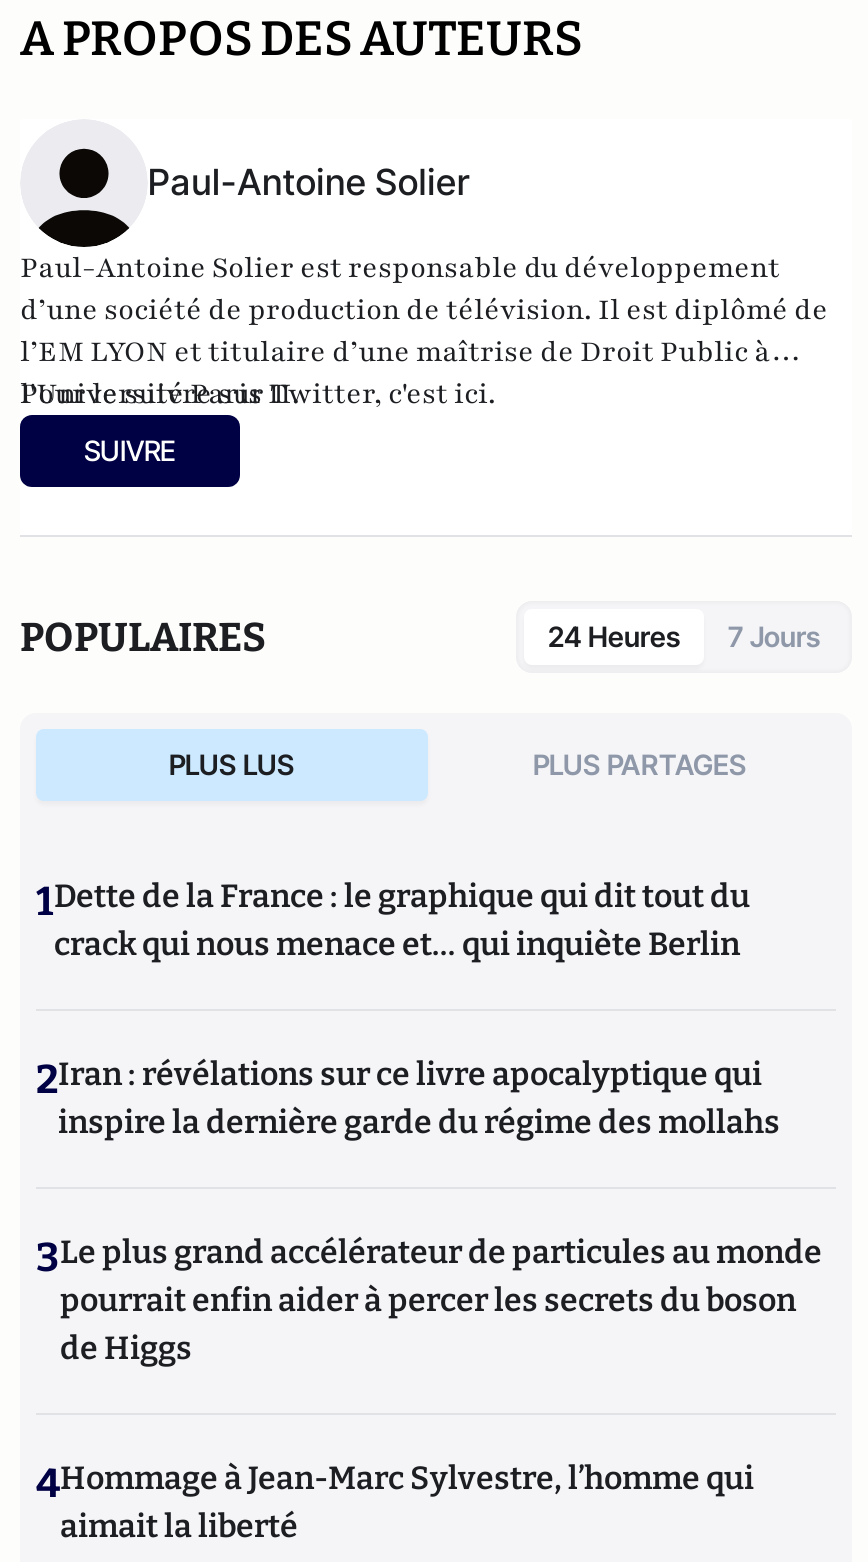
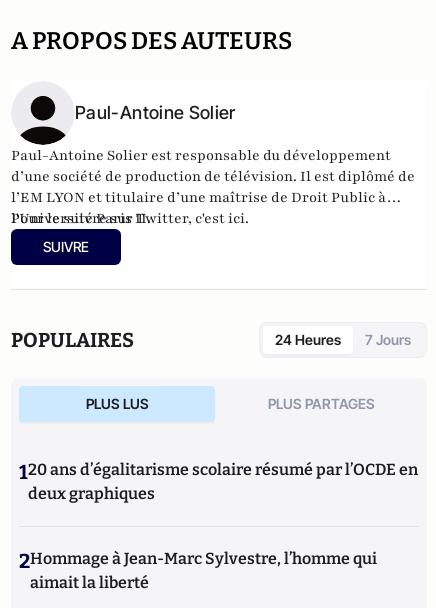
[36,876,822,1506] 1Dette de la France : le graphique qui dit tout du | crack qui nous menace et… qui inquiète Berlin | 2Iran : révélations sur ce livre apocalyptique qui | inspire la dernière garde du régime des mollahs | 3Le plus grand accélérateur de particules au monde | pourrait enfin aider à percer les secrets du boson | de Higgs | 4Hommage à Jean-Marc Sylvestre, l’homme qui -> [19,460,418,573] 120 ans d’égalitarisme scolaire résumé par l’OCDE en | deux graphiques | 2Hommage à Jean-Marc Sylvestre, l’homme qui

